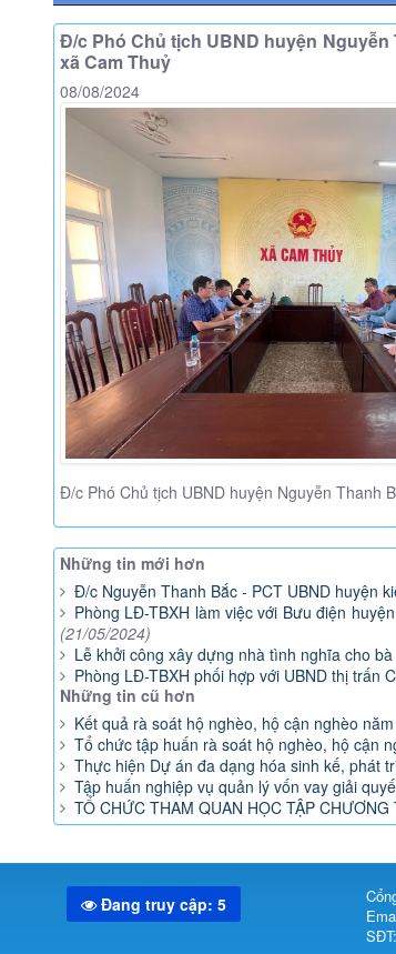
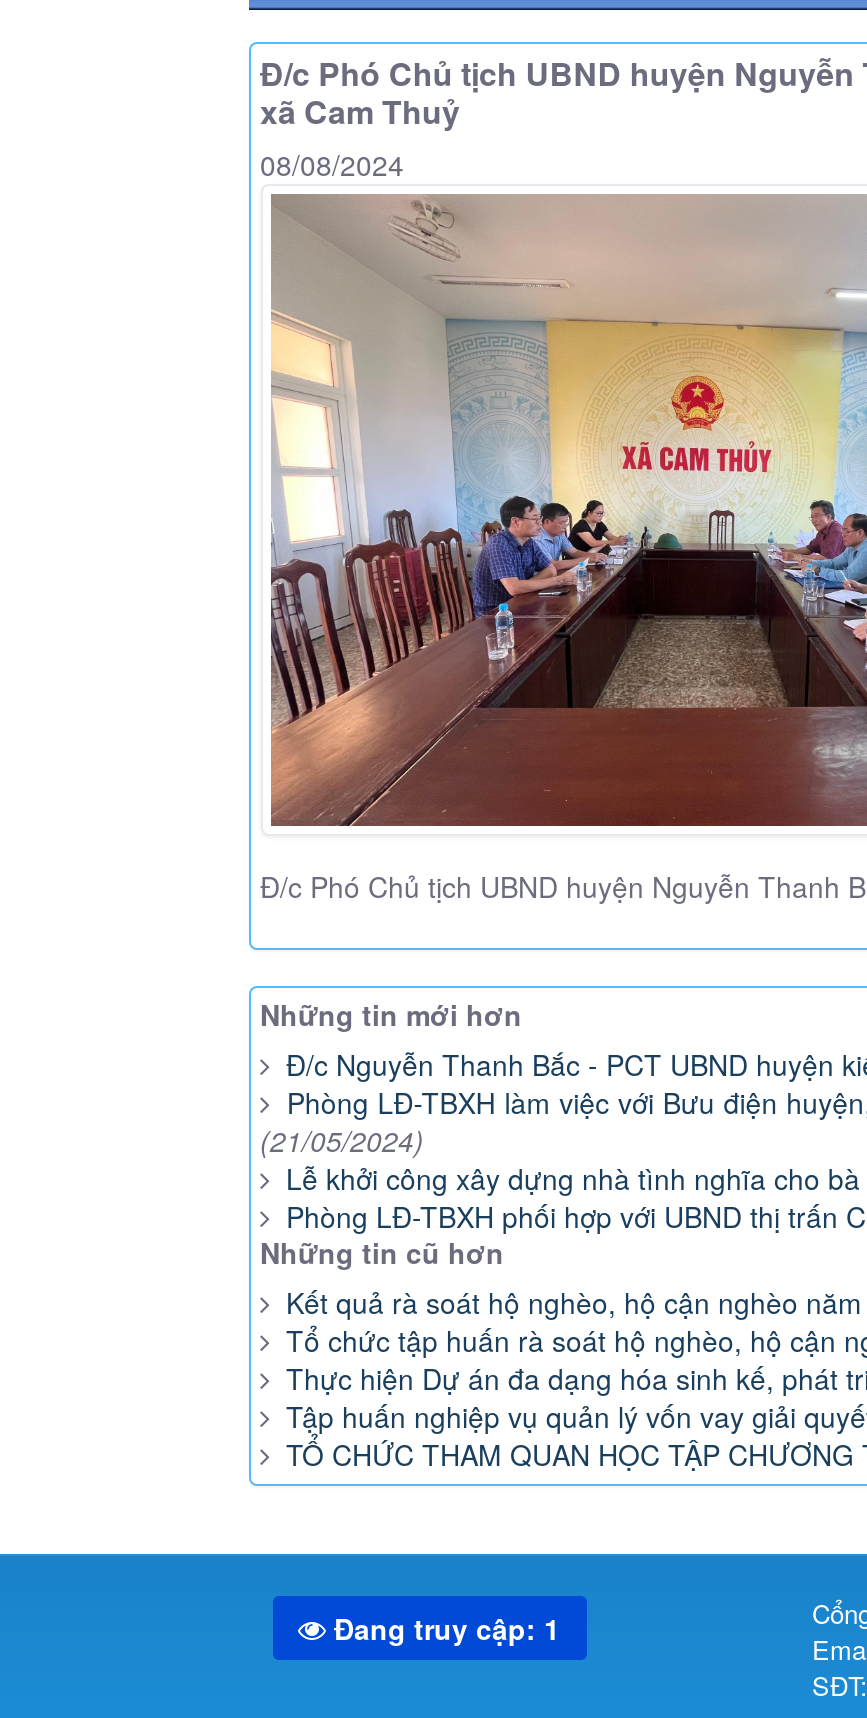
[96,893,226,916] Đang truy cập: 5 -> [326,1609,560,1649] Đang truy cập: 1

